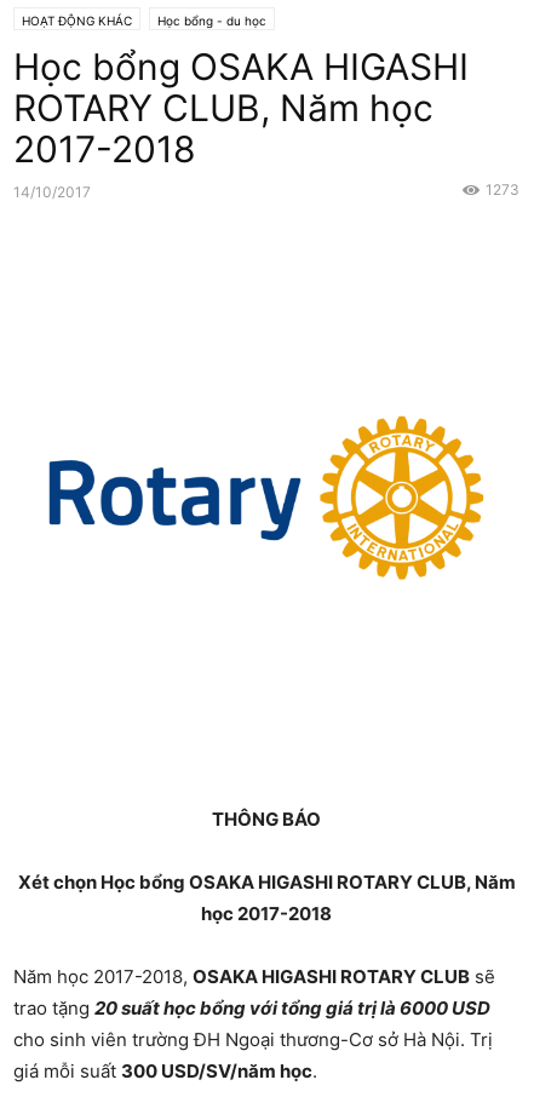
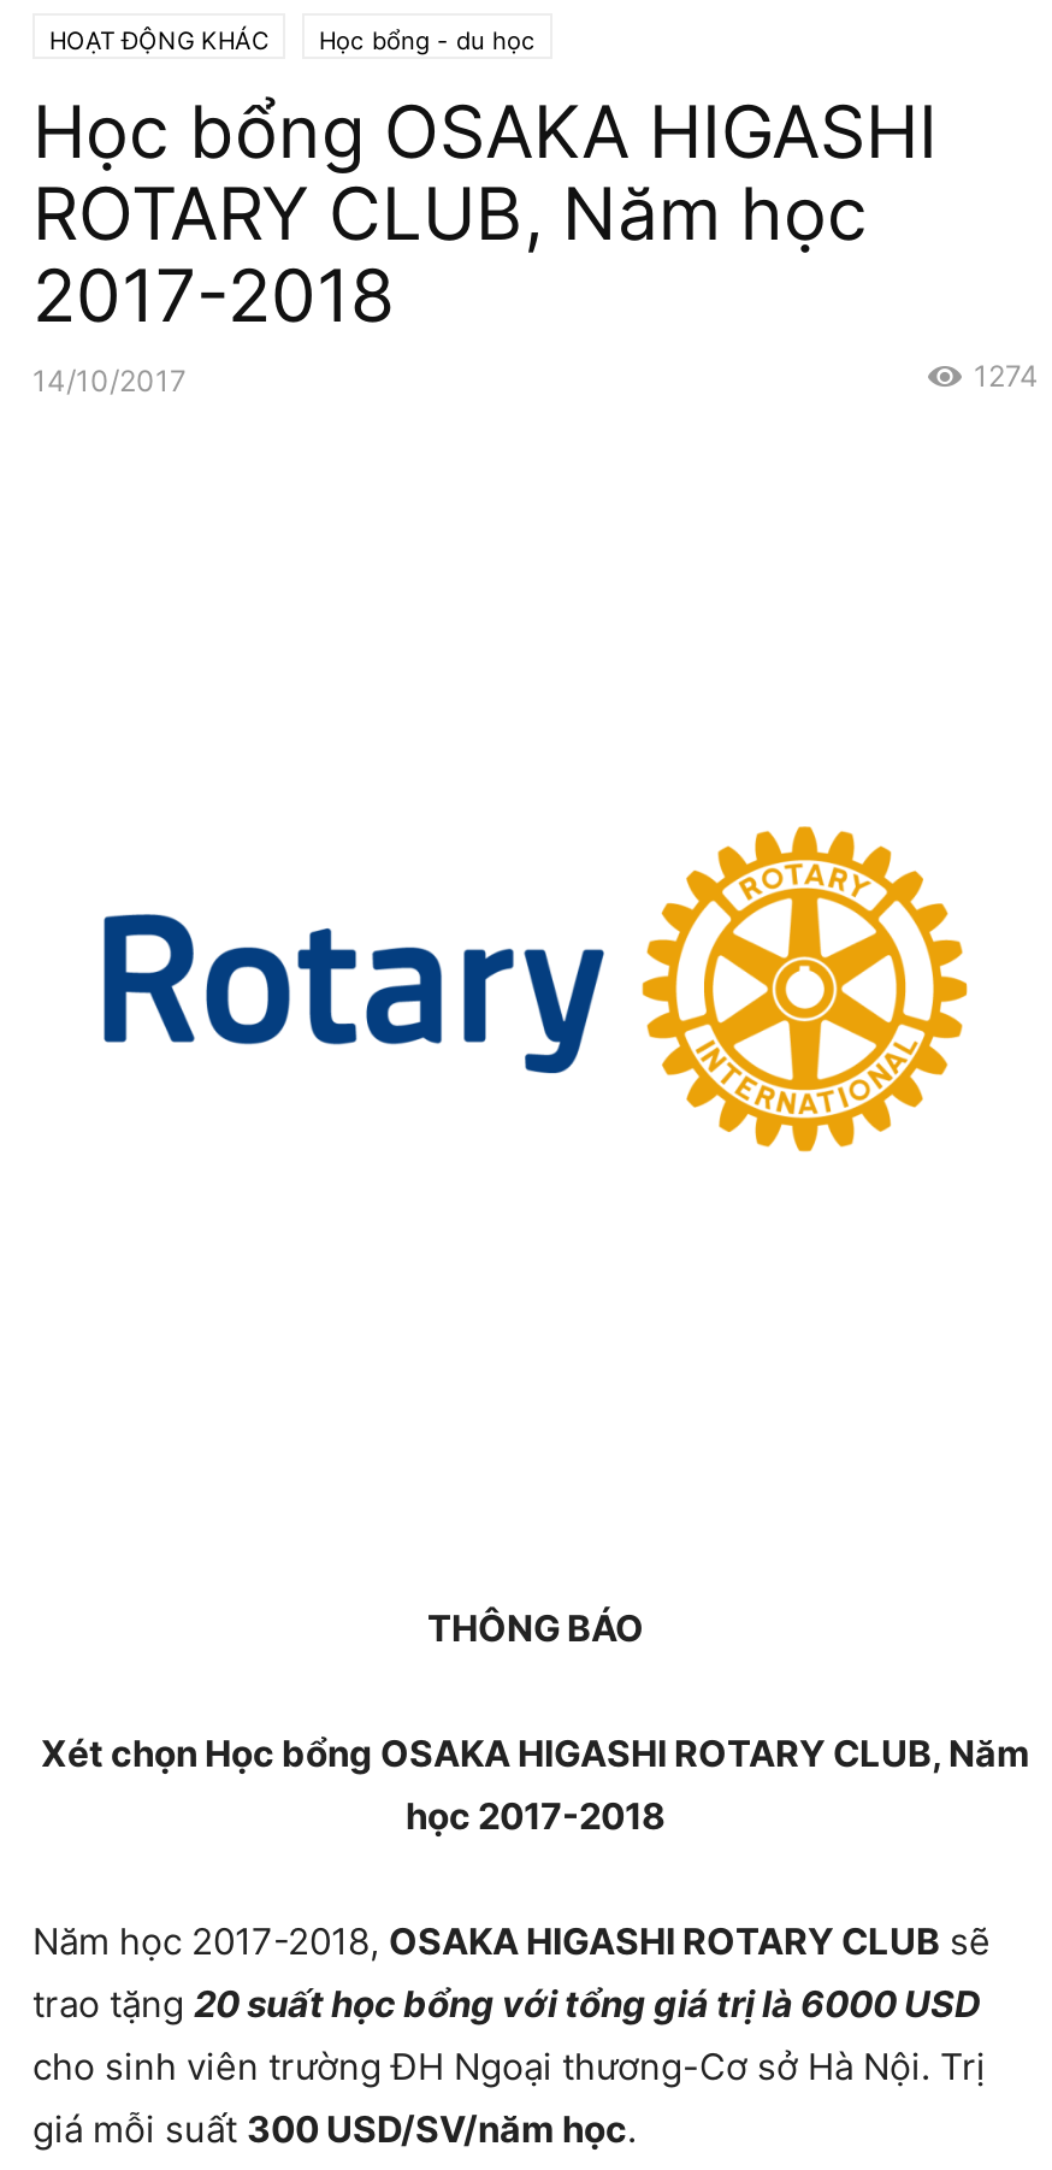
[486,180,519,199] 1273 -> [974,358,1039,394] 1274

